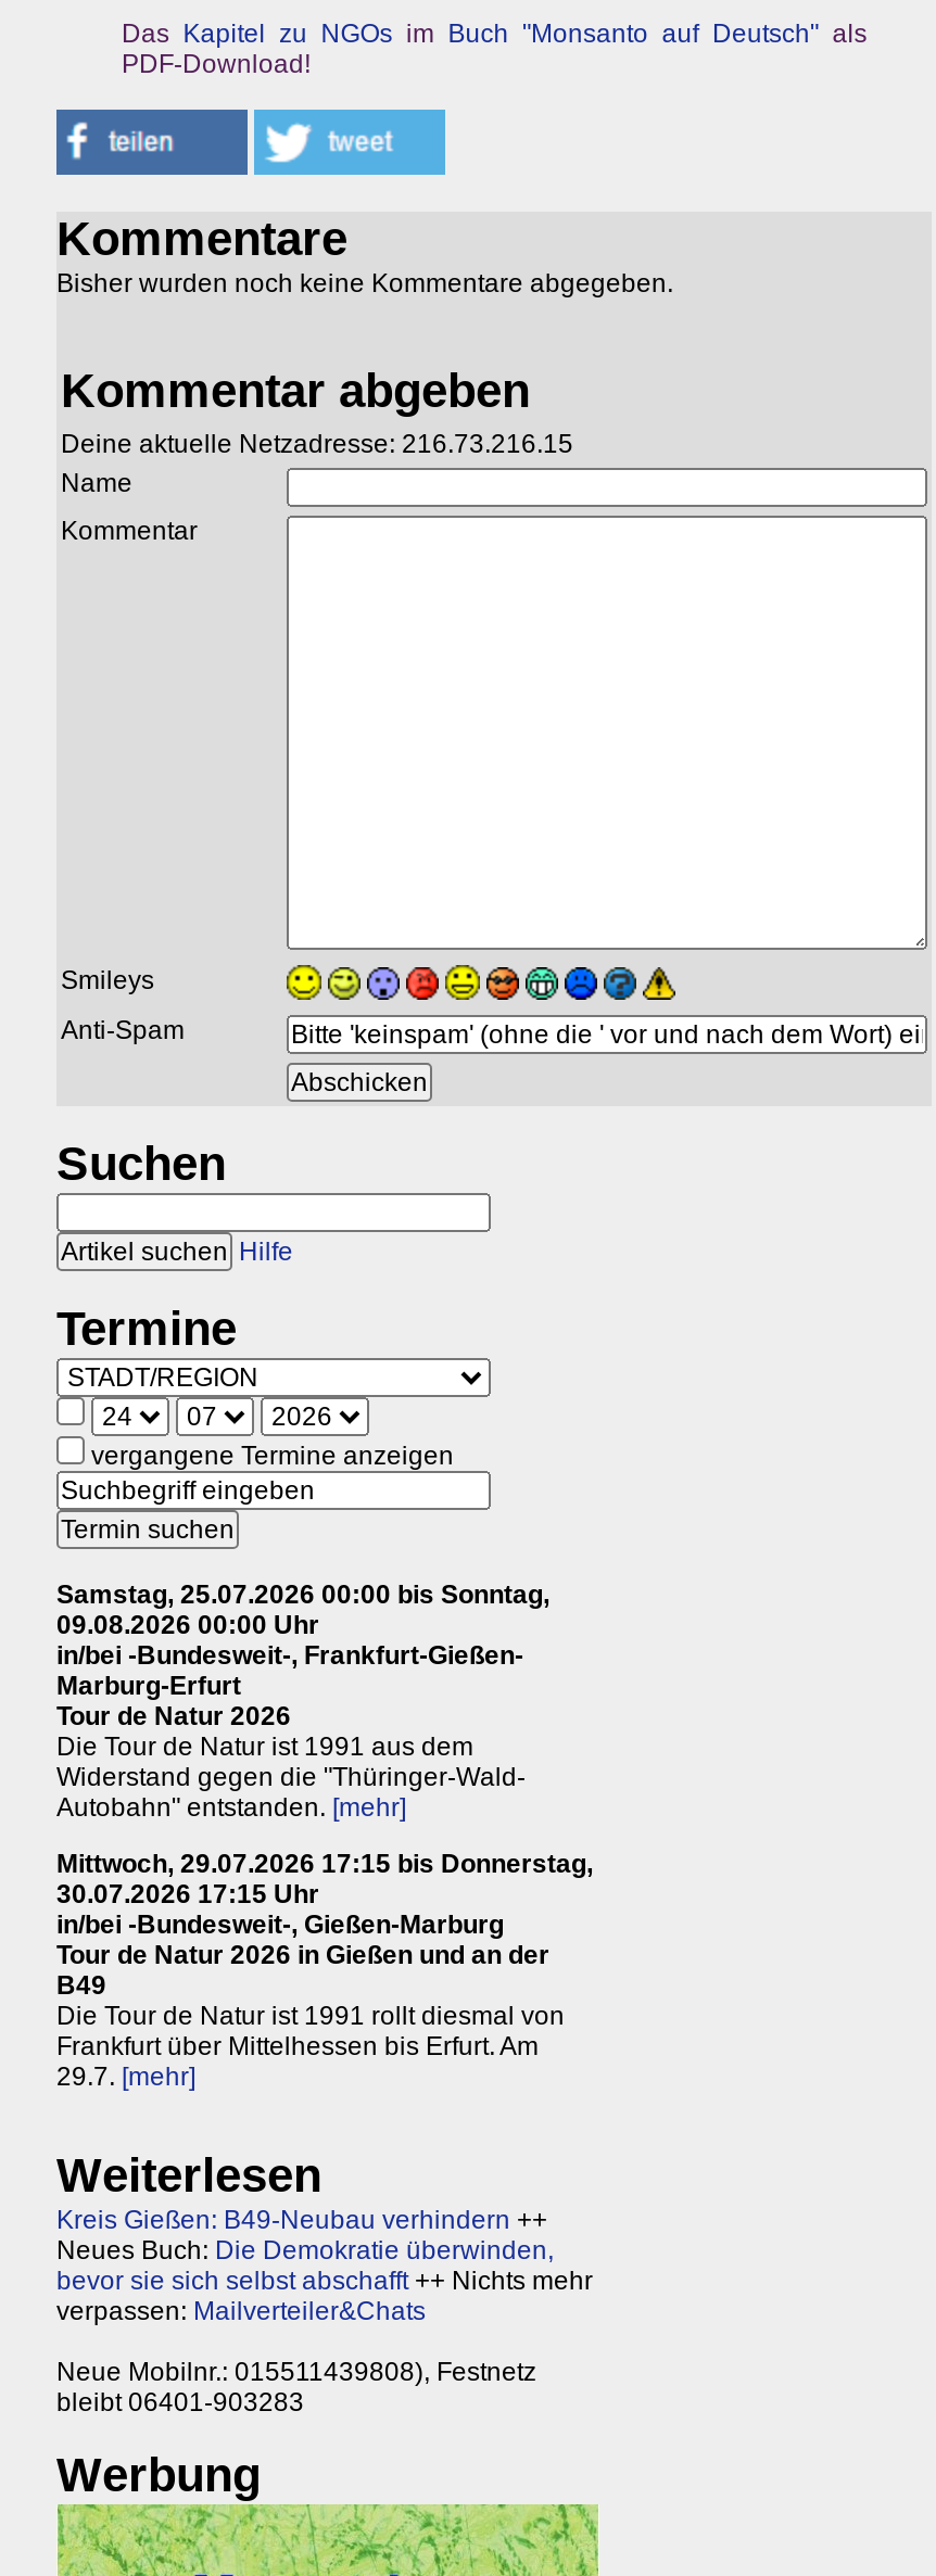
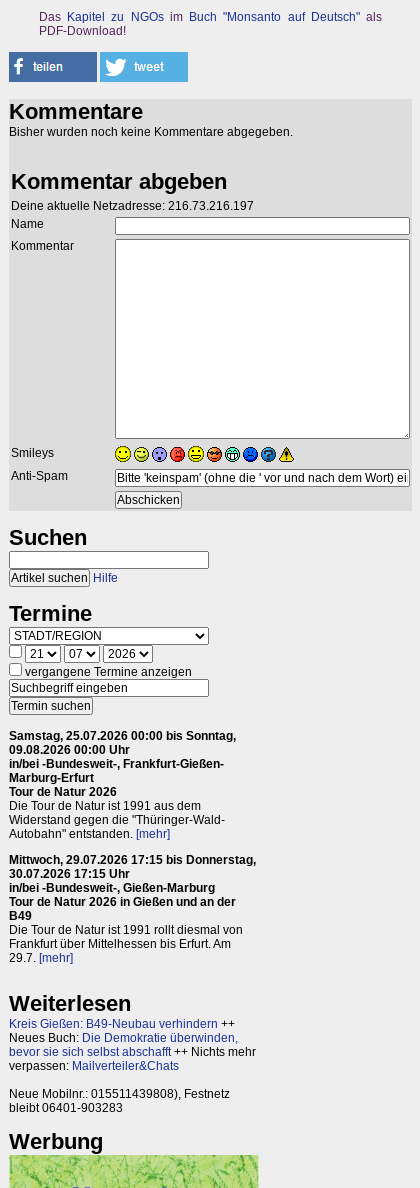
[61,428,573,459] Deine aktuelle Netzadresse: 216.73.216.15 -> [11,199,254,213] Deine aktuelle Netzadresse: 216.73.216.197

